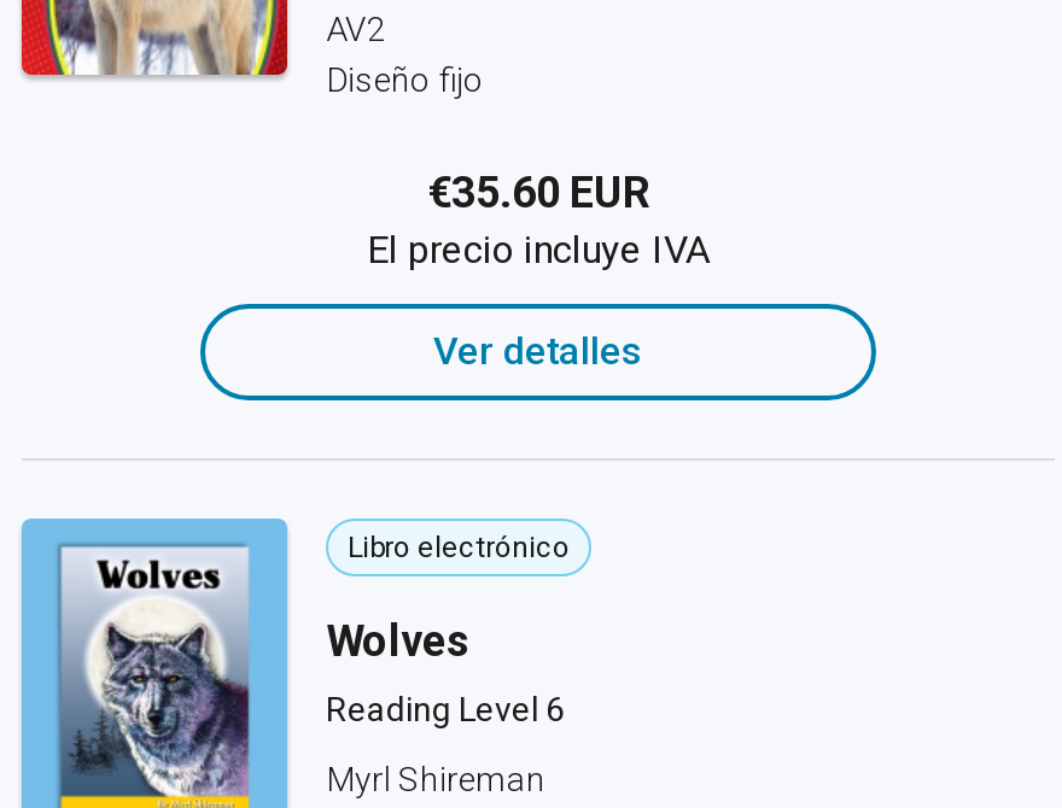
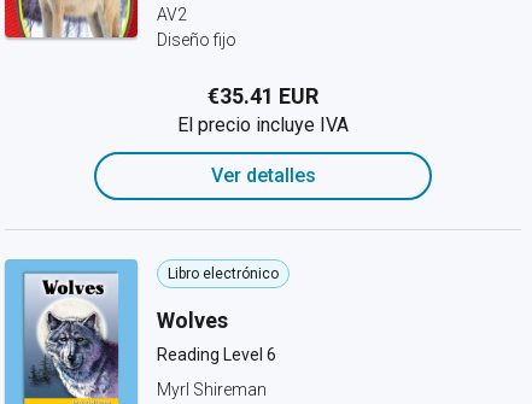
[427,166,649,217] €35.60 EUR -> [207,83,318,109] €35.41 EUR

